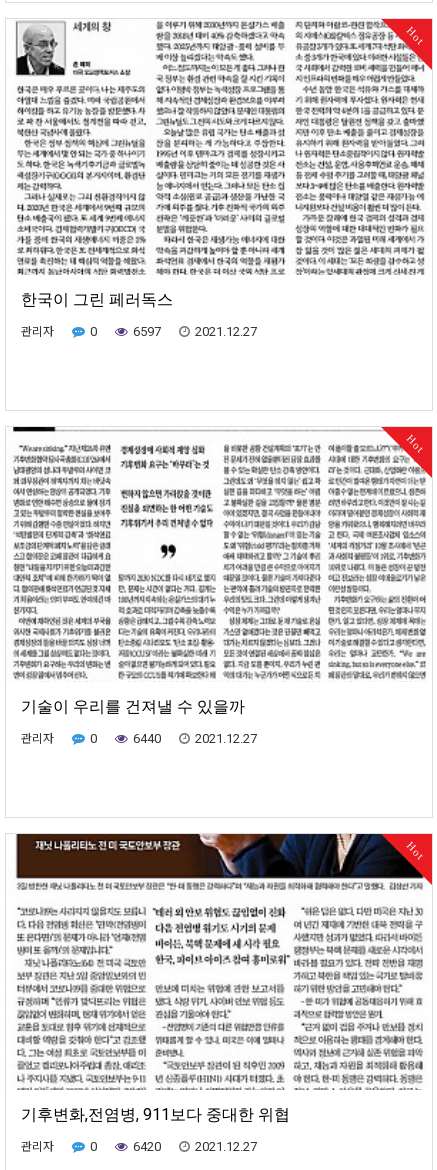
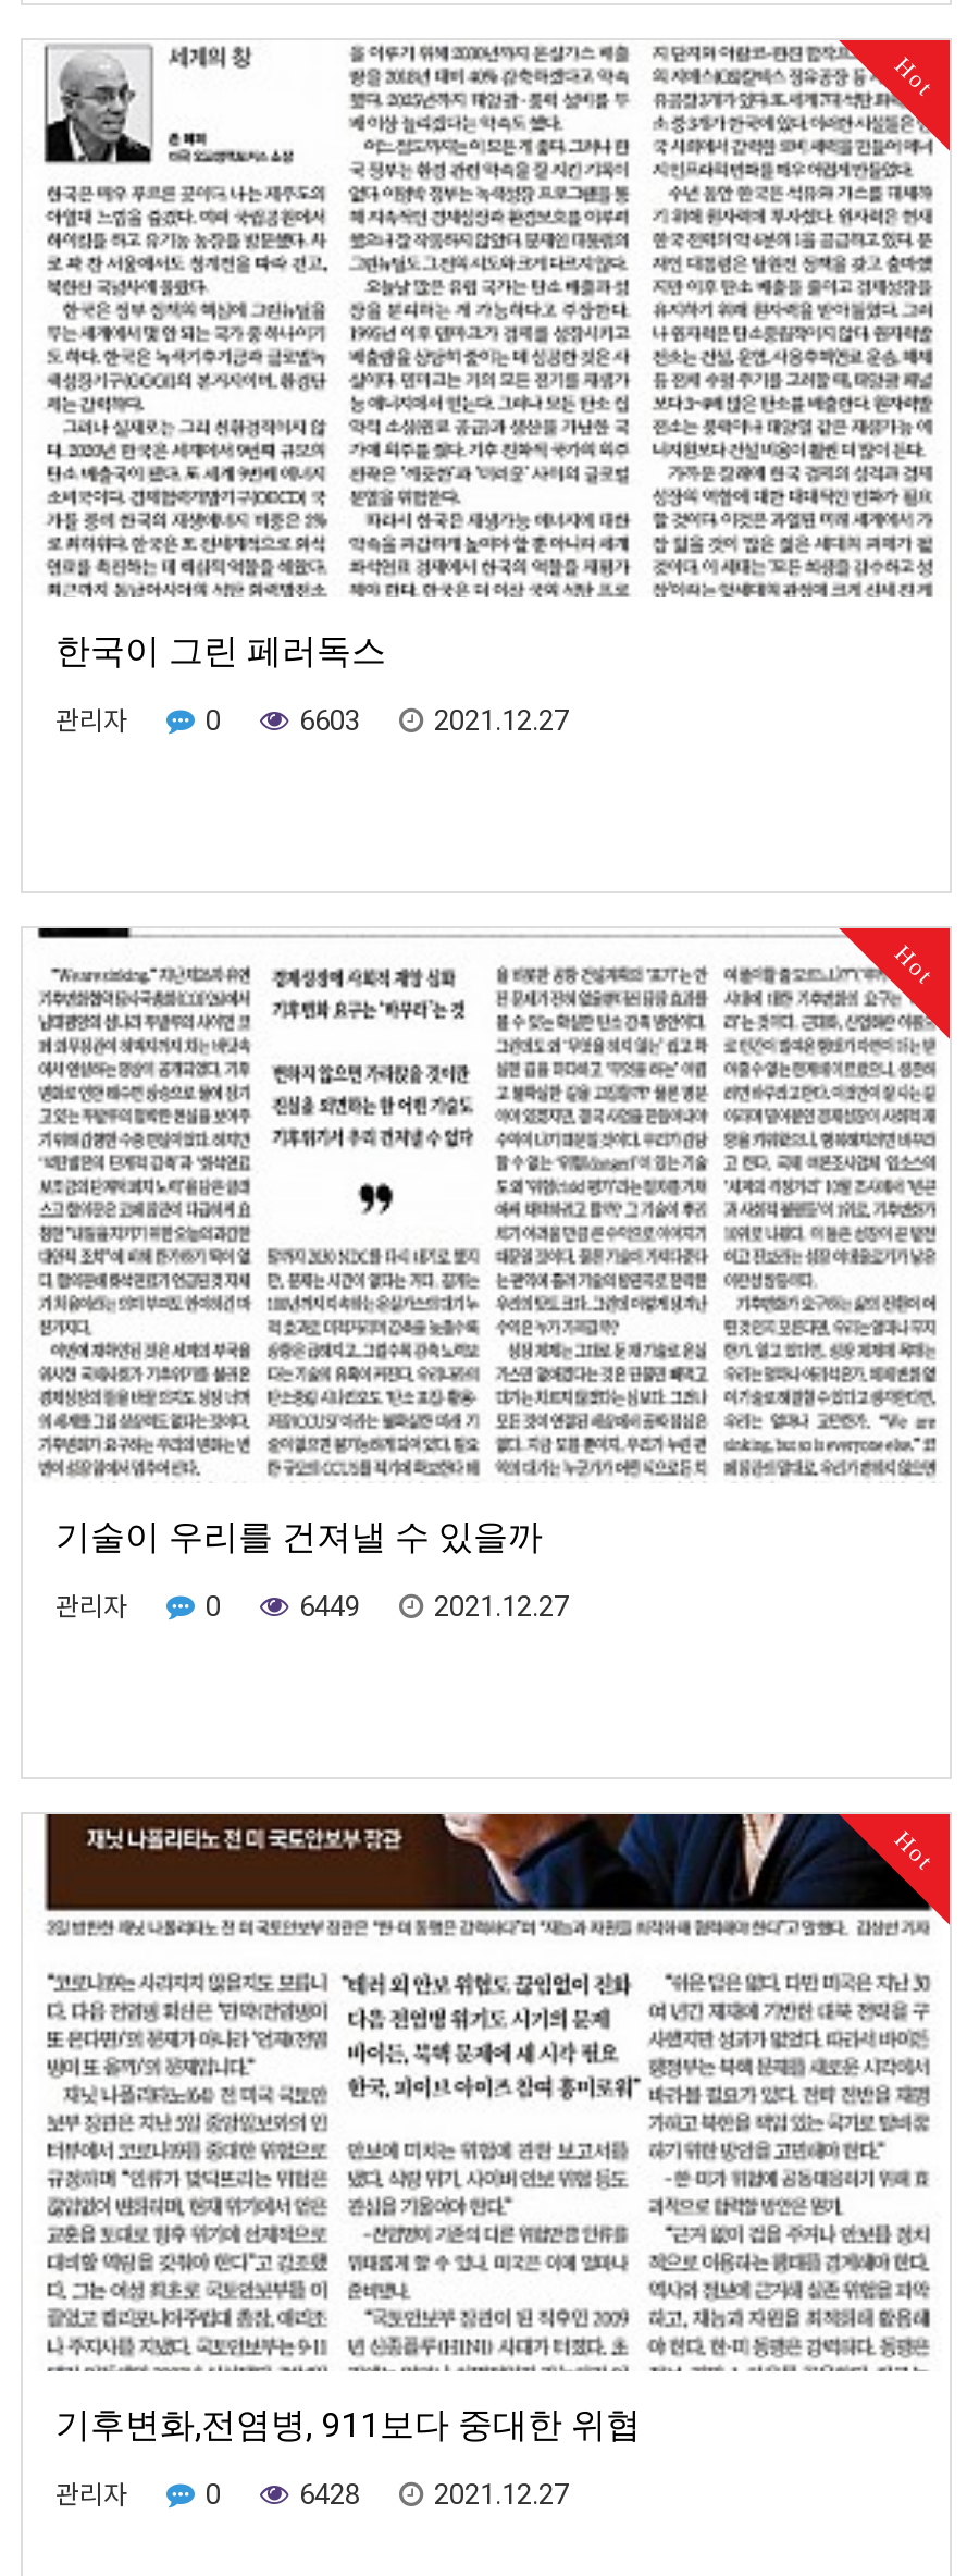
[87,324,257,339] 0 6597 2021.12.27 -> [199,704,569,736] 0 6603 2021.12.27
[87,731,257,746] 0 6440 2021.12.27 -> [199,1591,569,1623] 0 6449 2021.12.27
[87,1139,257,1154] 0 6420 2021.12.27 -> [199,2478,569,2510] 0 6428 2021.12.27

